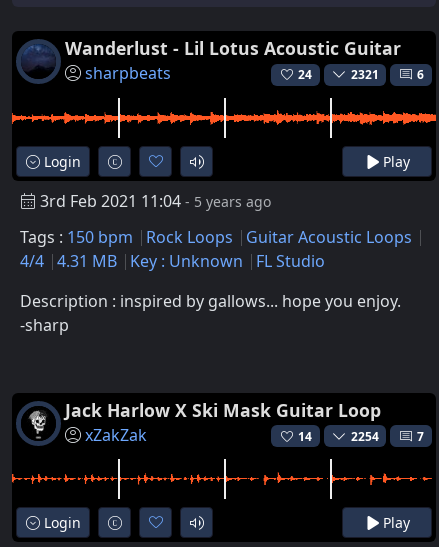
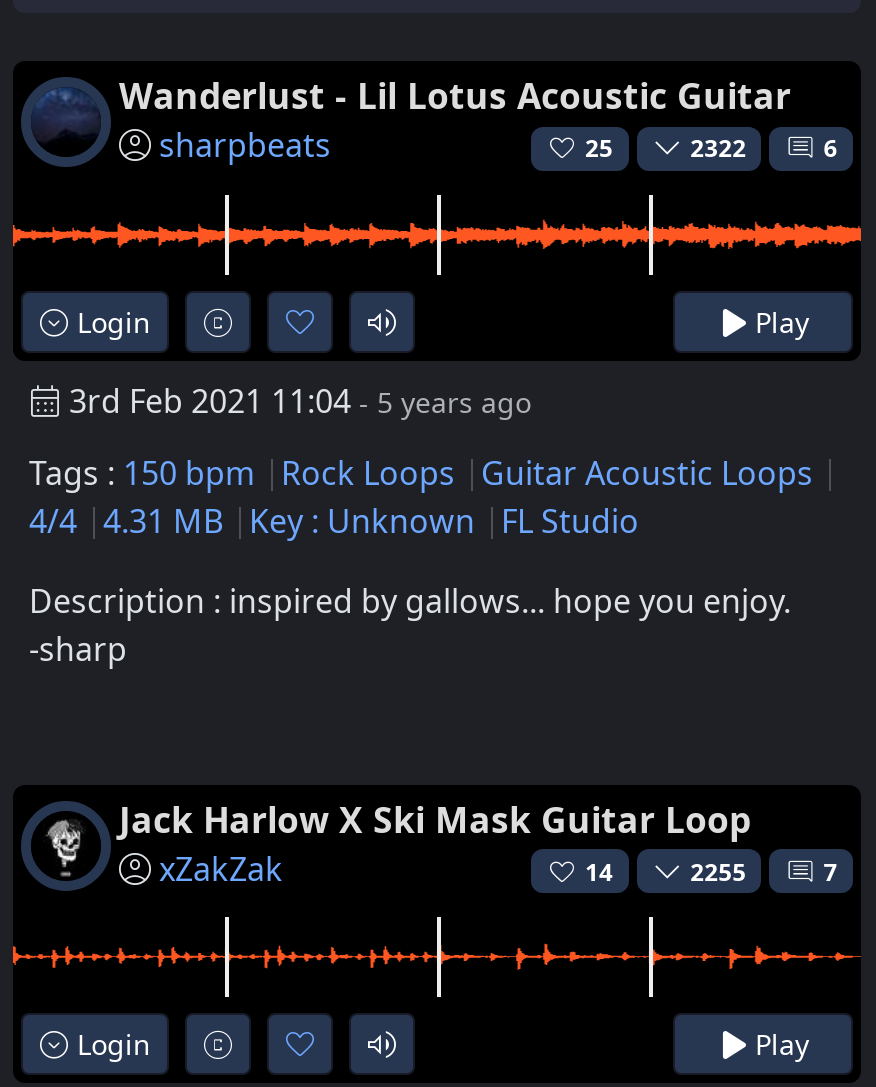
[298,66,312,83] 24 -> [585,132,613,166] 25
[351,66,379,83] 2321 -> [690,132,746,166] 2322
[351,428,379,445] 2254 -> [690,854,746,888] 2255

